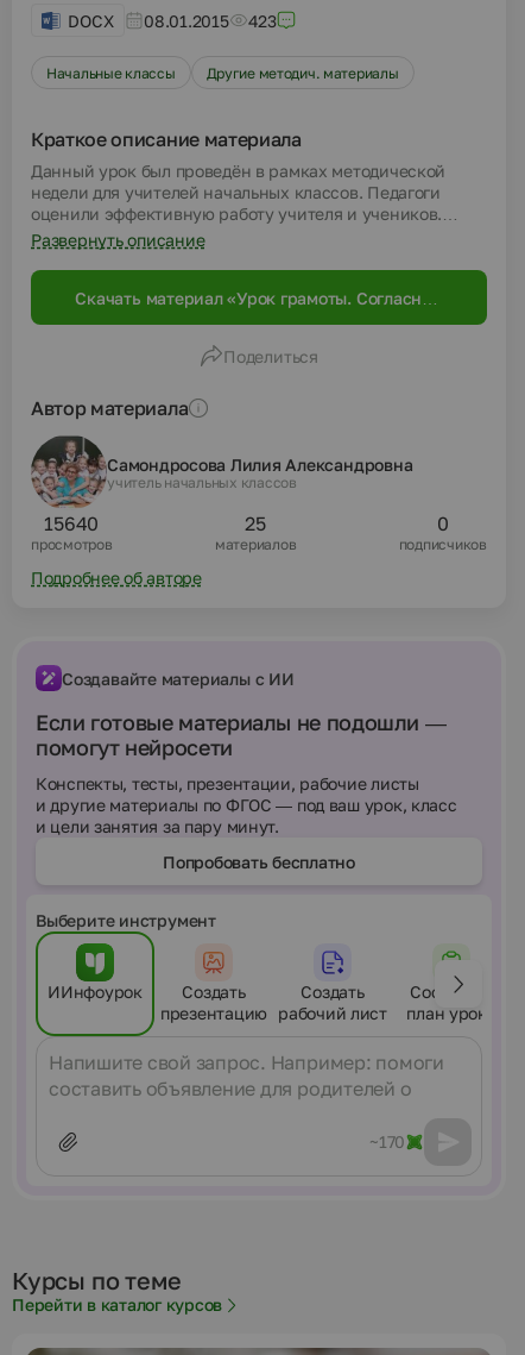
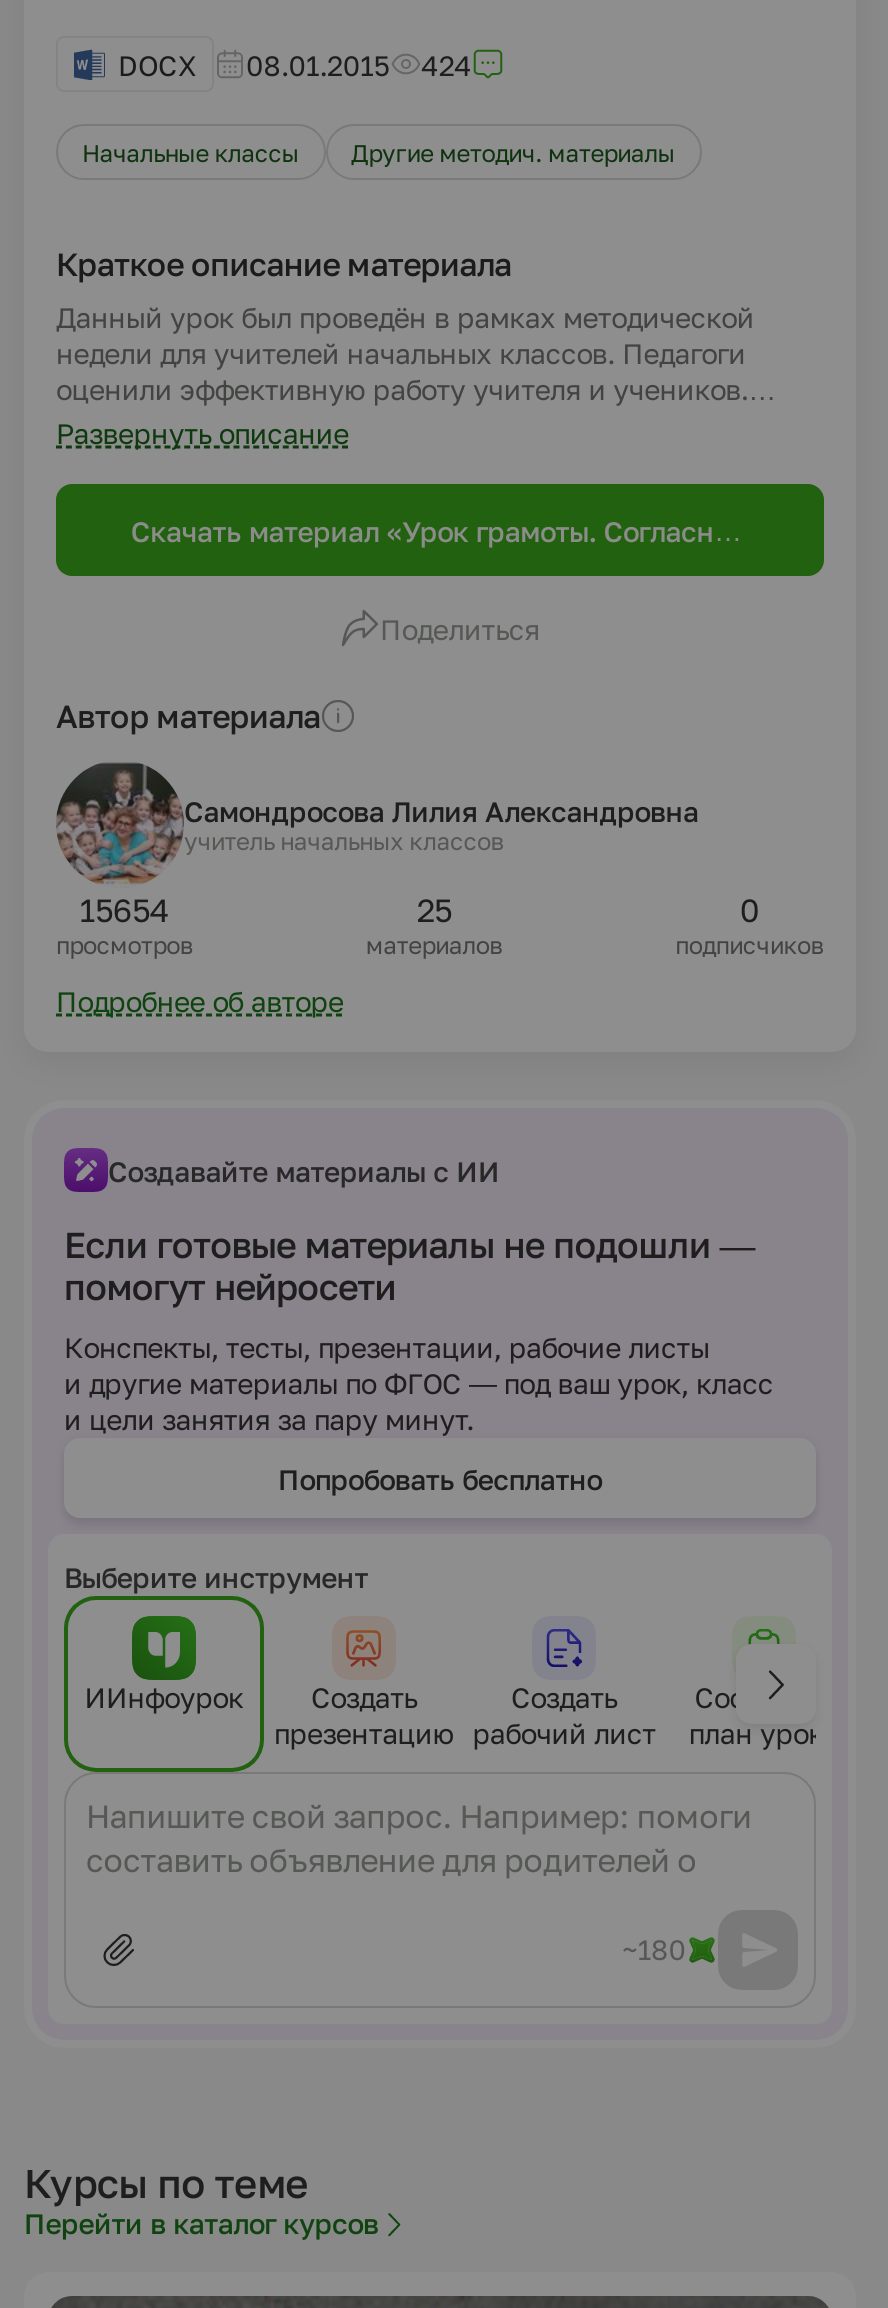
[68,10,277,30] DOCX 08.01.2015 423 -> [118,47,472,81] DOCX 08.01.2015 424
[44,512,99,535] 15640 -> [80,890,169,930] 15654
[370,1131,405,1152] ~170 -> [622,1932,686,1966] ~180

